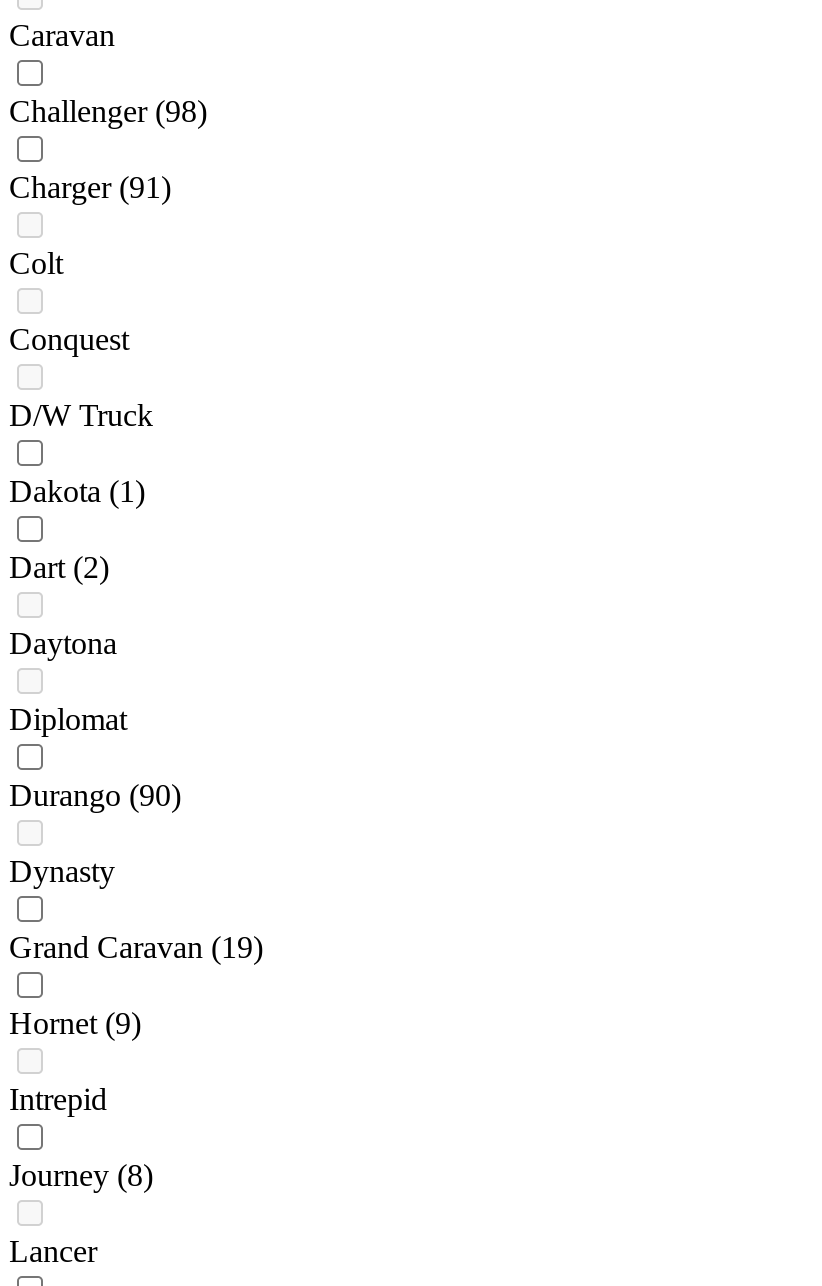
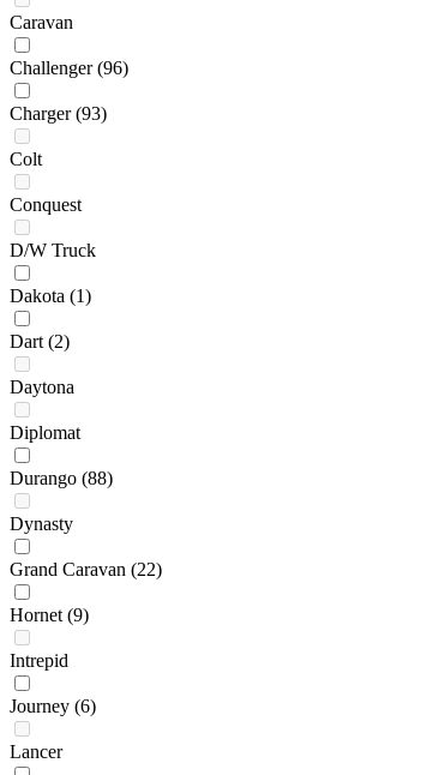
[9,95,207,129] Challenger (98) -> [10,58,128,78] Challenger (96)
[9,171,171,205] Charger (91) -> [10,104,107,124] Charger (93)
[9,779,181,813] Durango (90) -> [10,468,113,489] Durango (88)
[9,931,263,965] Grand Caravan (19) -> [10,560,162,580] Grand Caravan (22)
[9,1159,153,1193] Journey (8) -> [10,696,96,717] Journey (6)

